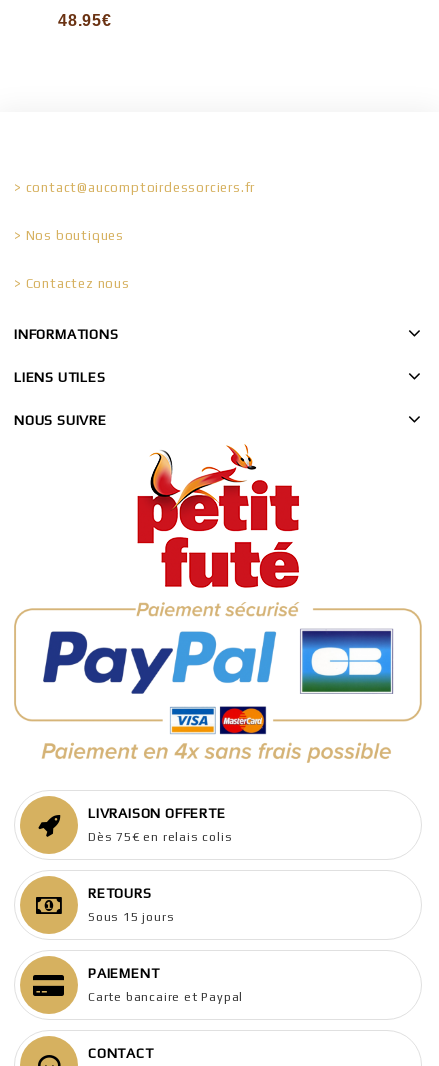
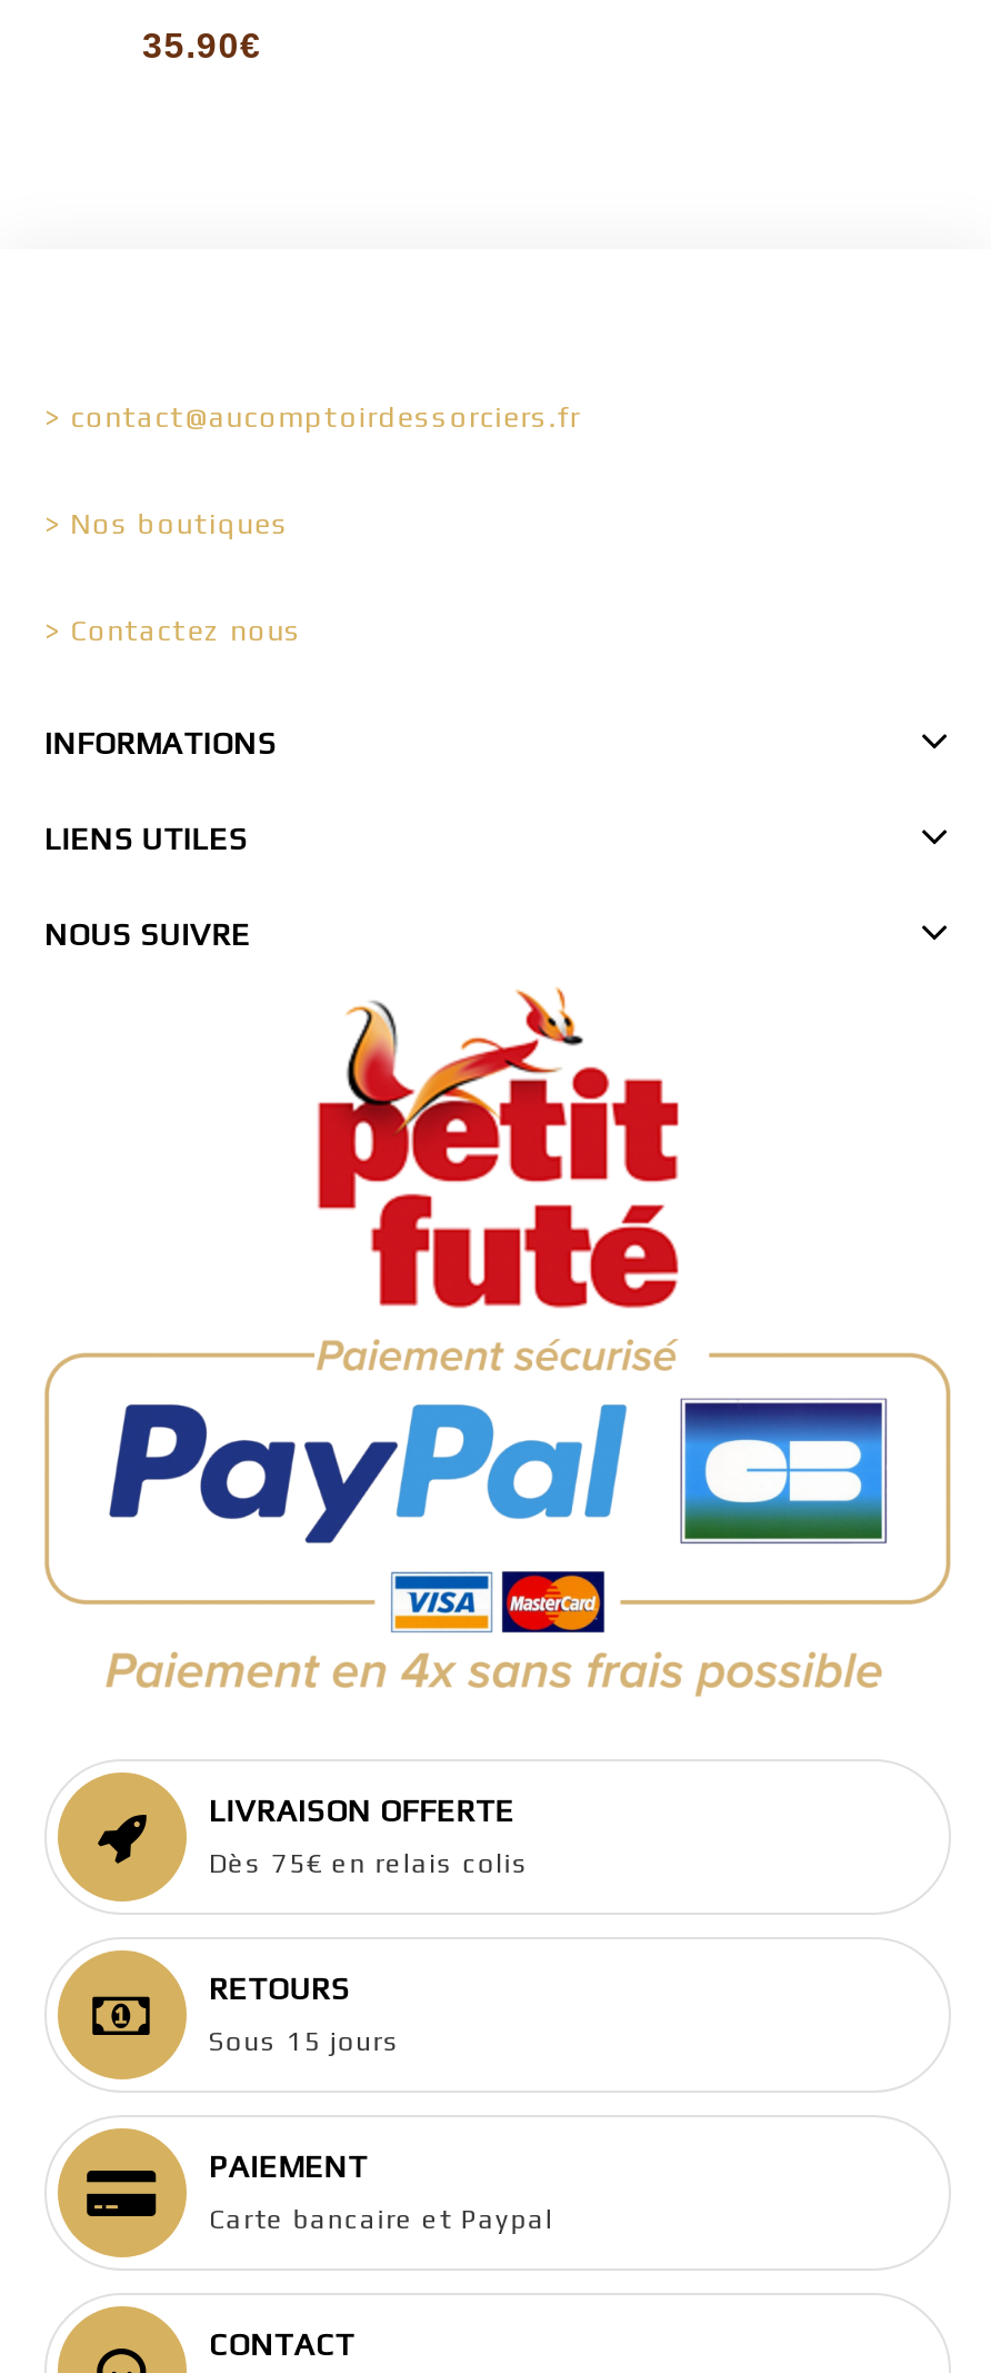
[58,12,112,29] 48.95€ -> [142,27,262,64] 35.90€

